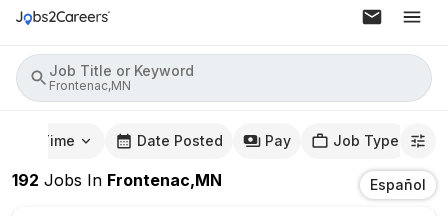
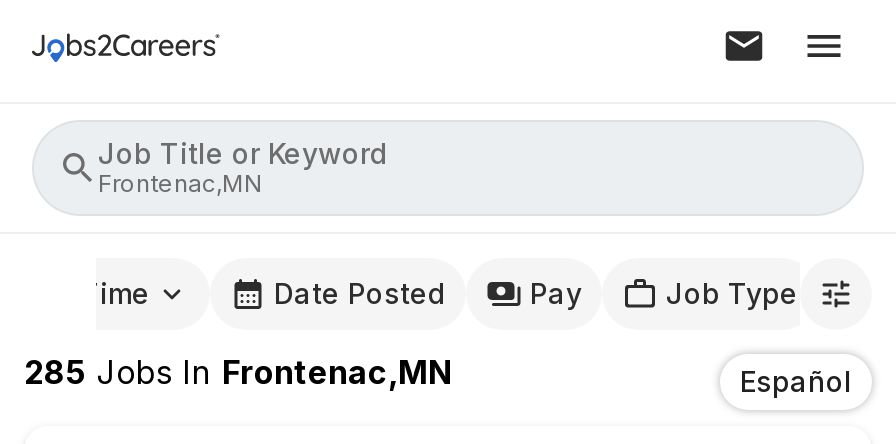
[12,170,222,190] 192 Jobs In Frontenac,MN -> [24,352,452,392] 285 Jobs In Frontenac,MN

